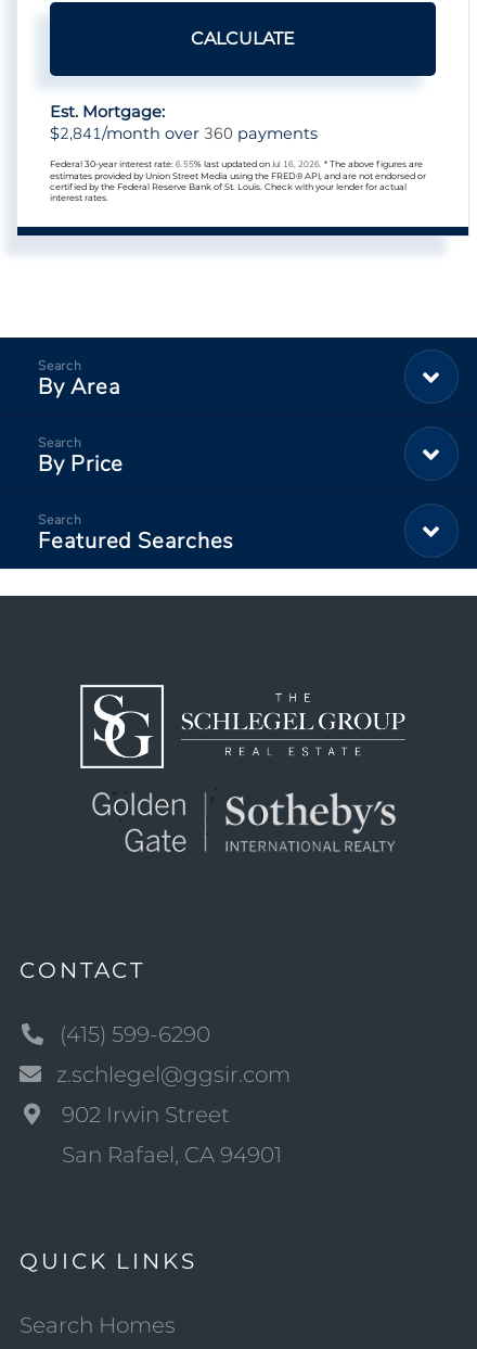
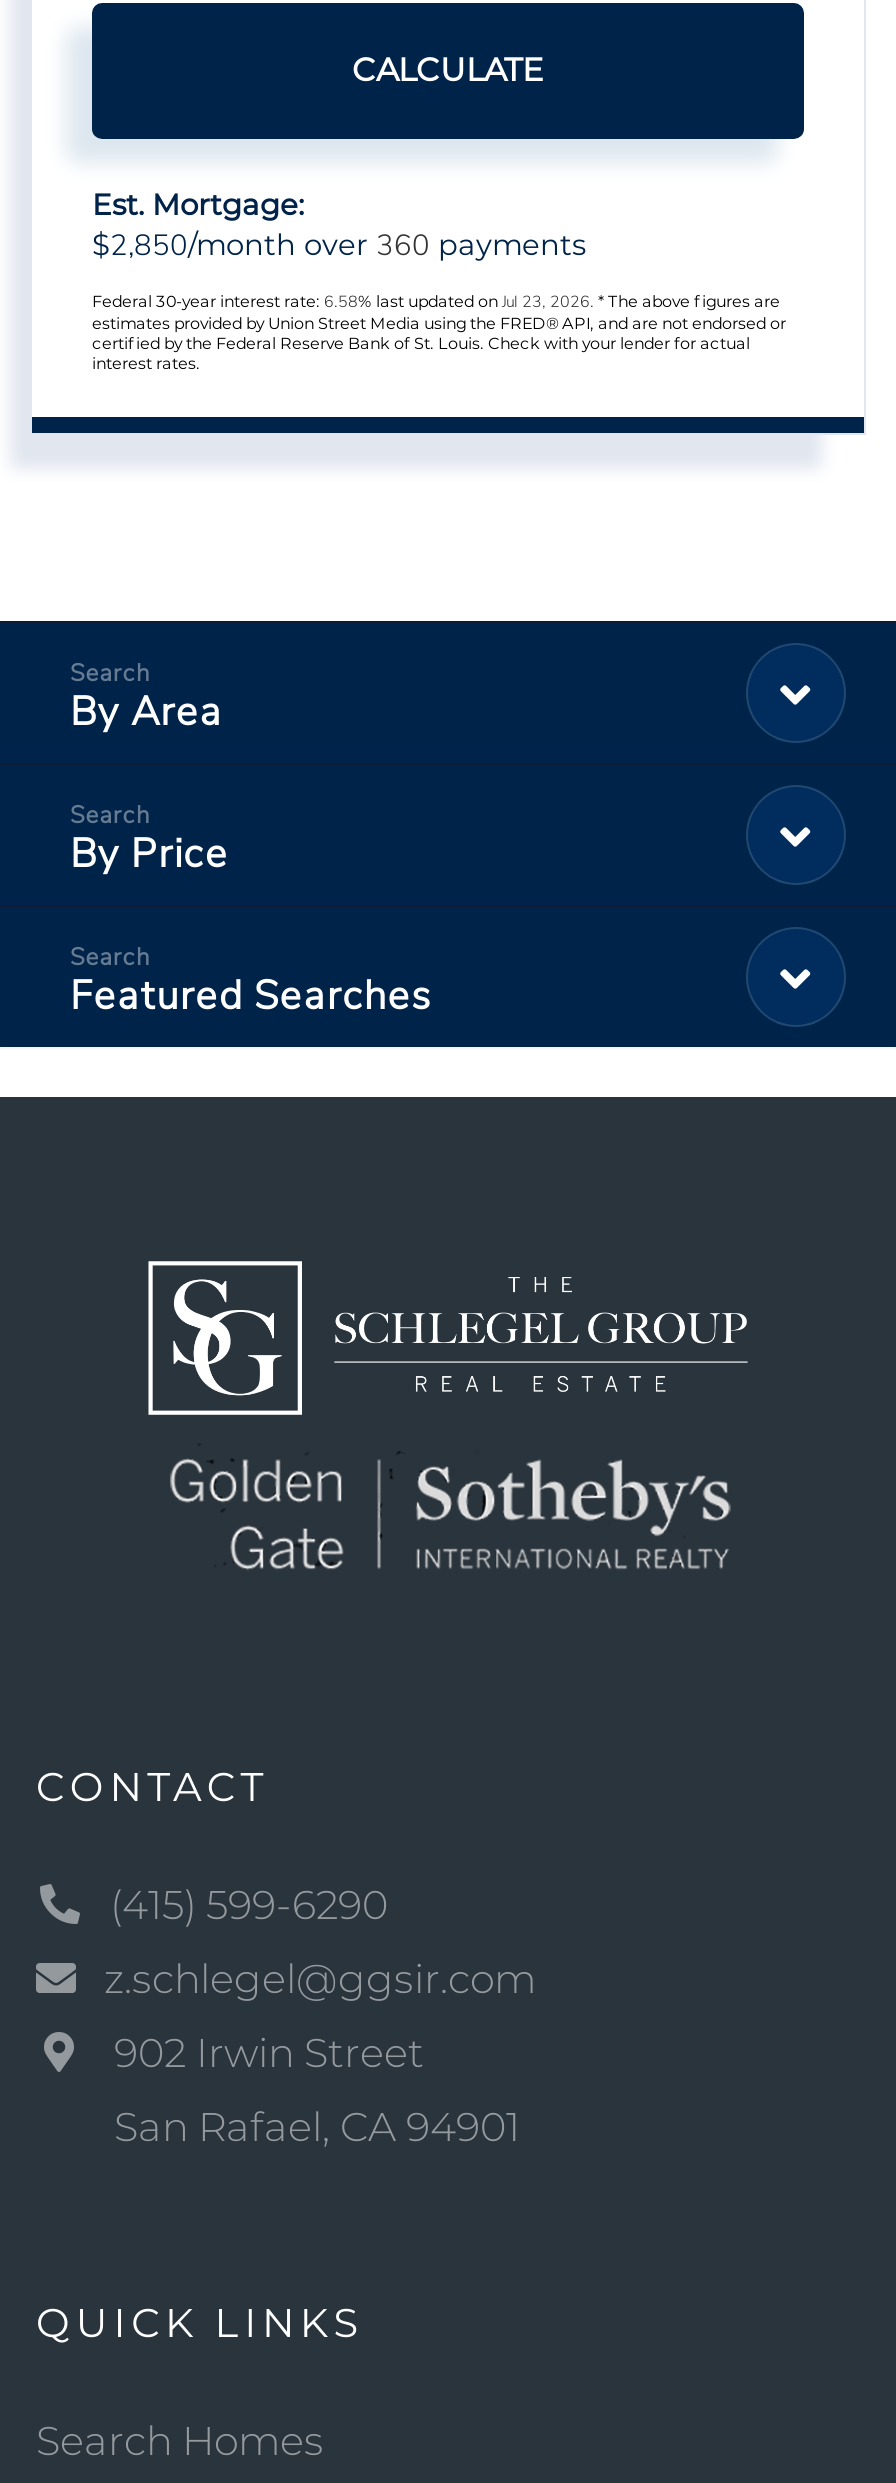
[50,123,318,145] $2,841/month over 360 payments -> [92,225,586,265] $2,850/month over 360 payments
[50,159,423,171] Federal 30-year interest rate: 6.55% last updated on Jul 16, 2026. * The above figures are -> [92,291,780,313] Federal 30-year interest rate: 6.58% last updated on Jul 23, 2026. * The above figures are

